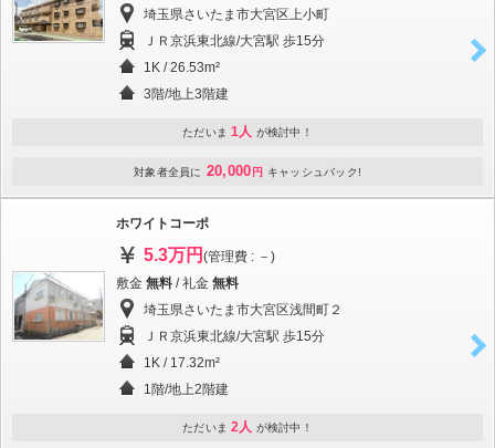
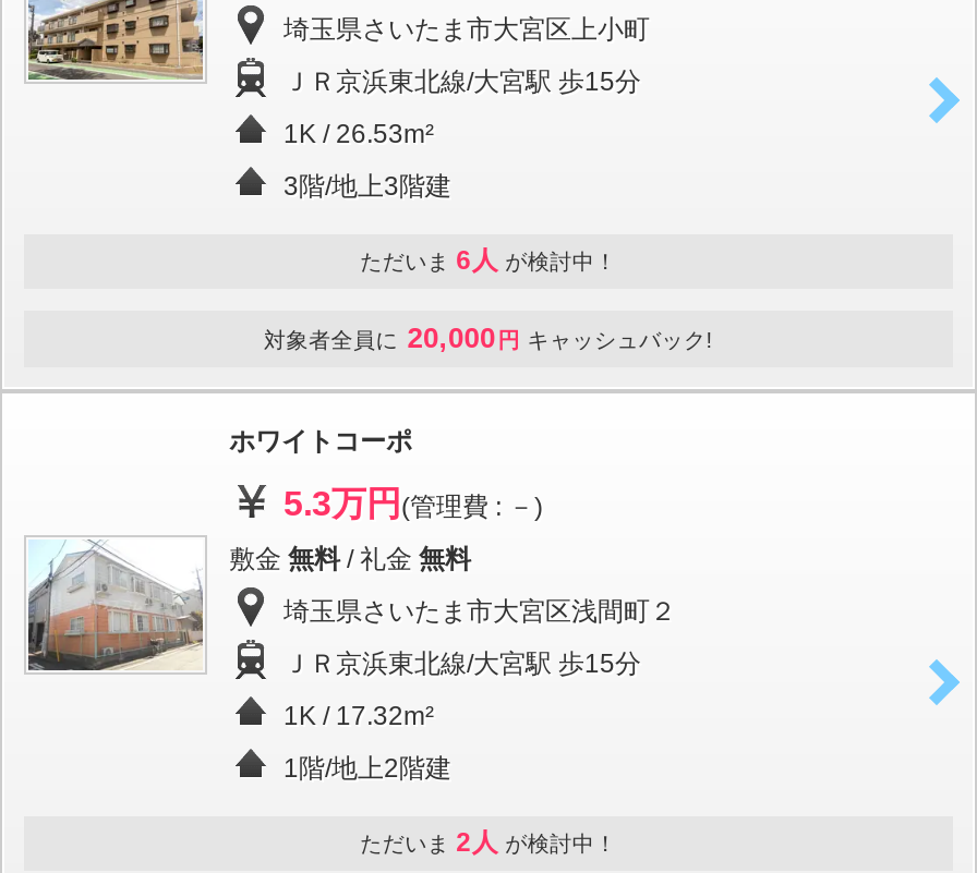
[182,124,313,140] ただいま 1人 が検討中！ -> [360,245,617,276] ただいま 6人 が検討中！

